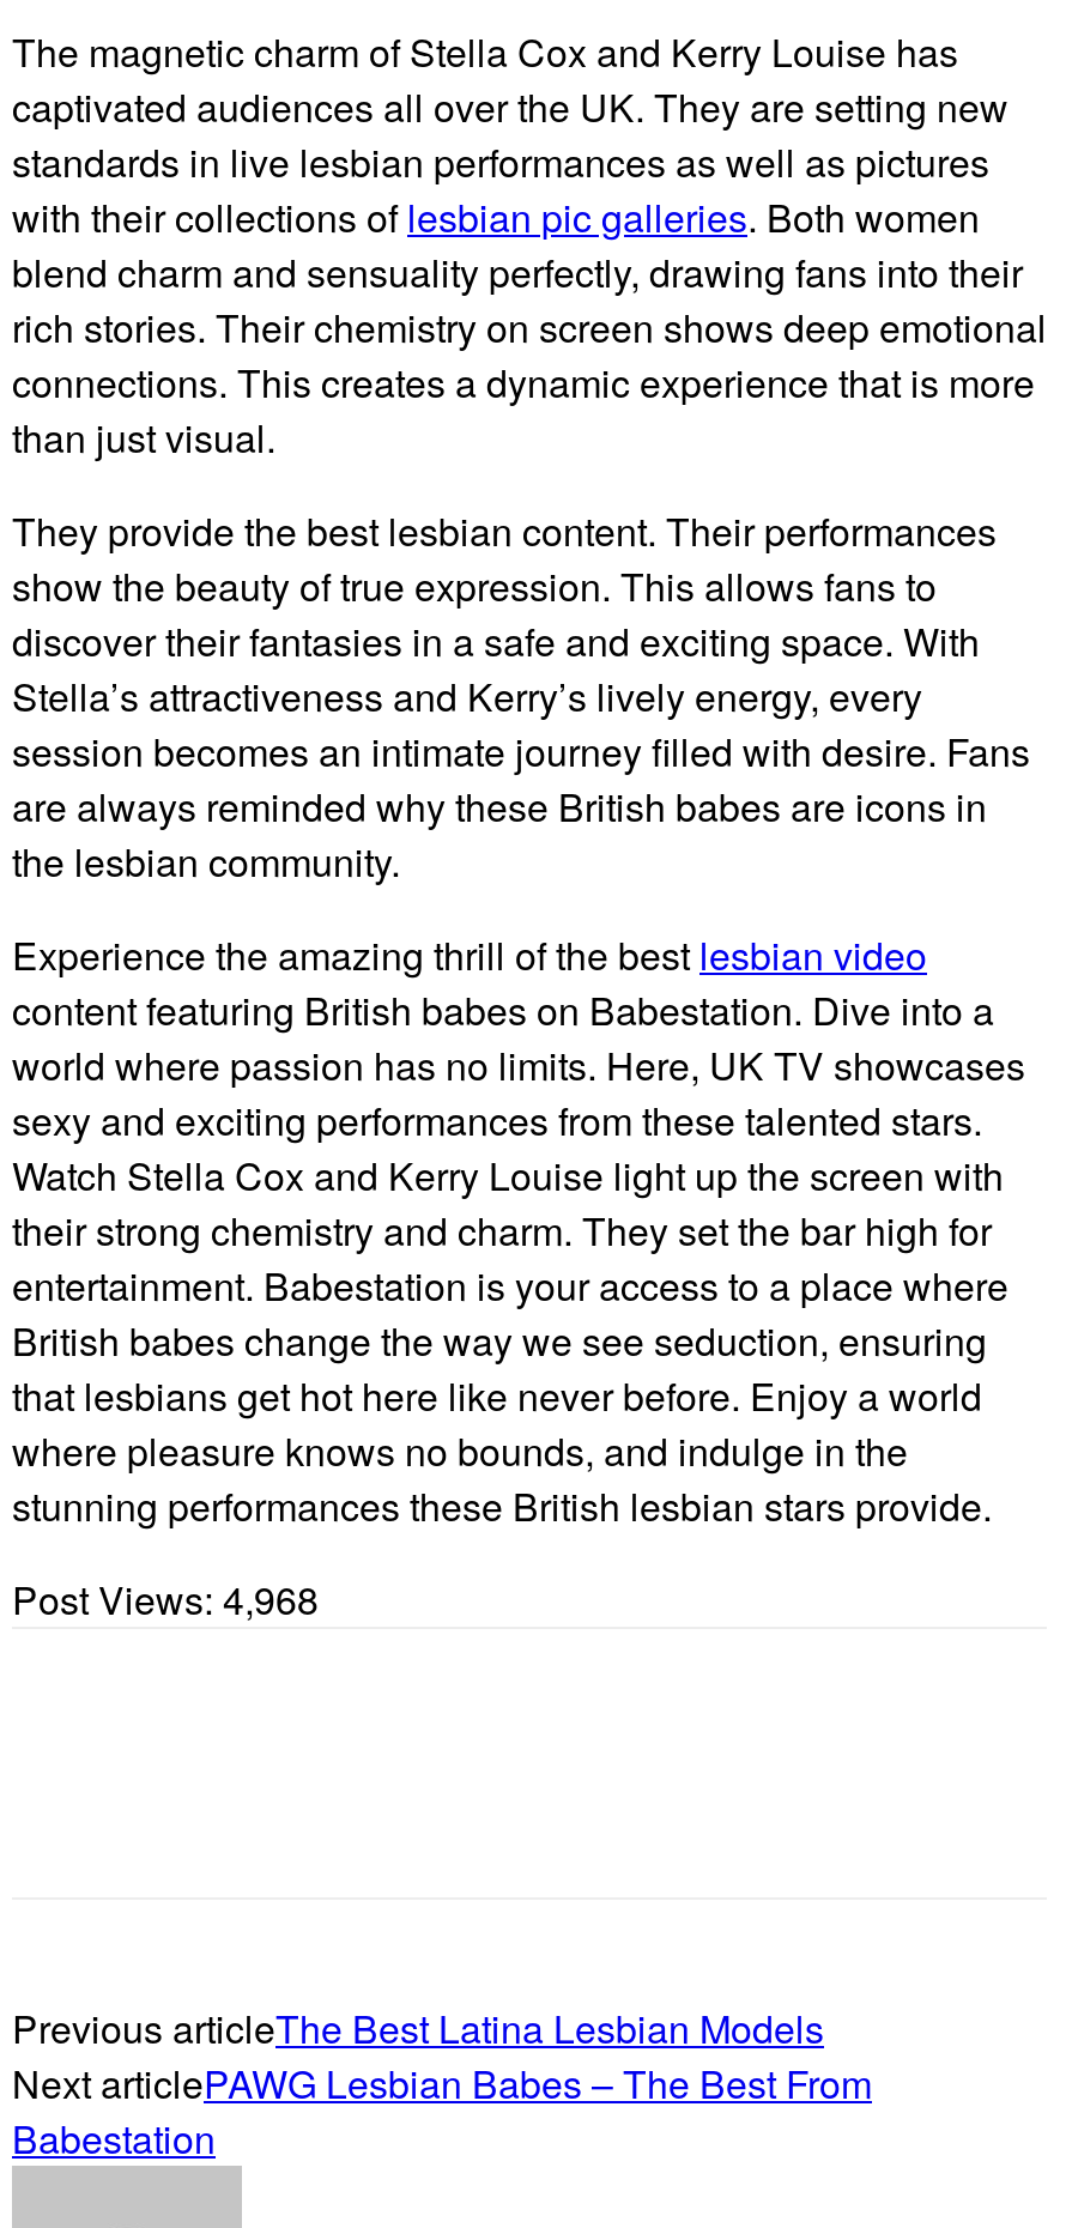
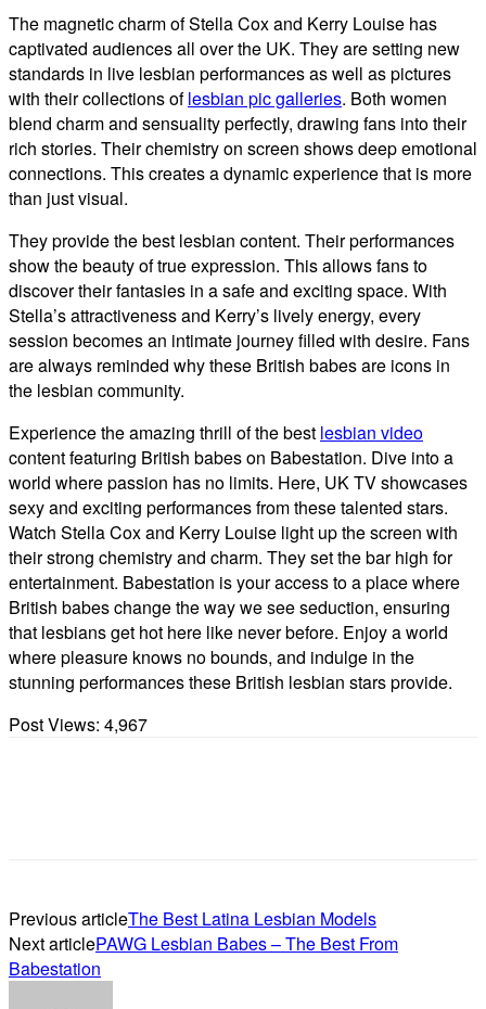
[12,1571,319,1626] Post Views: 4,968 -> [9,711,148,736] Post Views: 4,967

